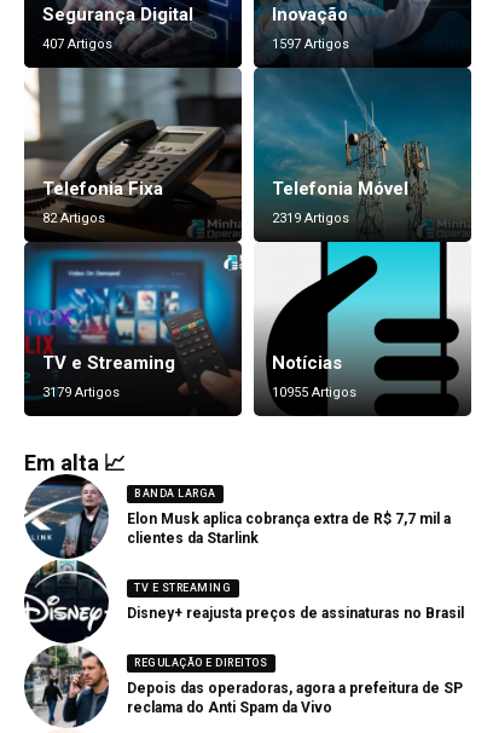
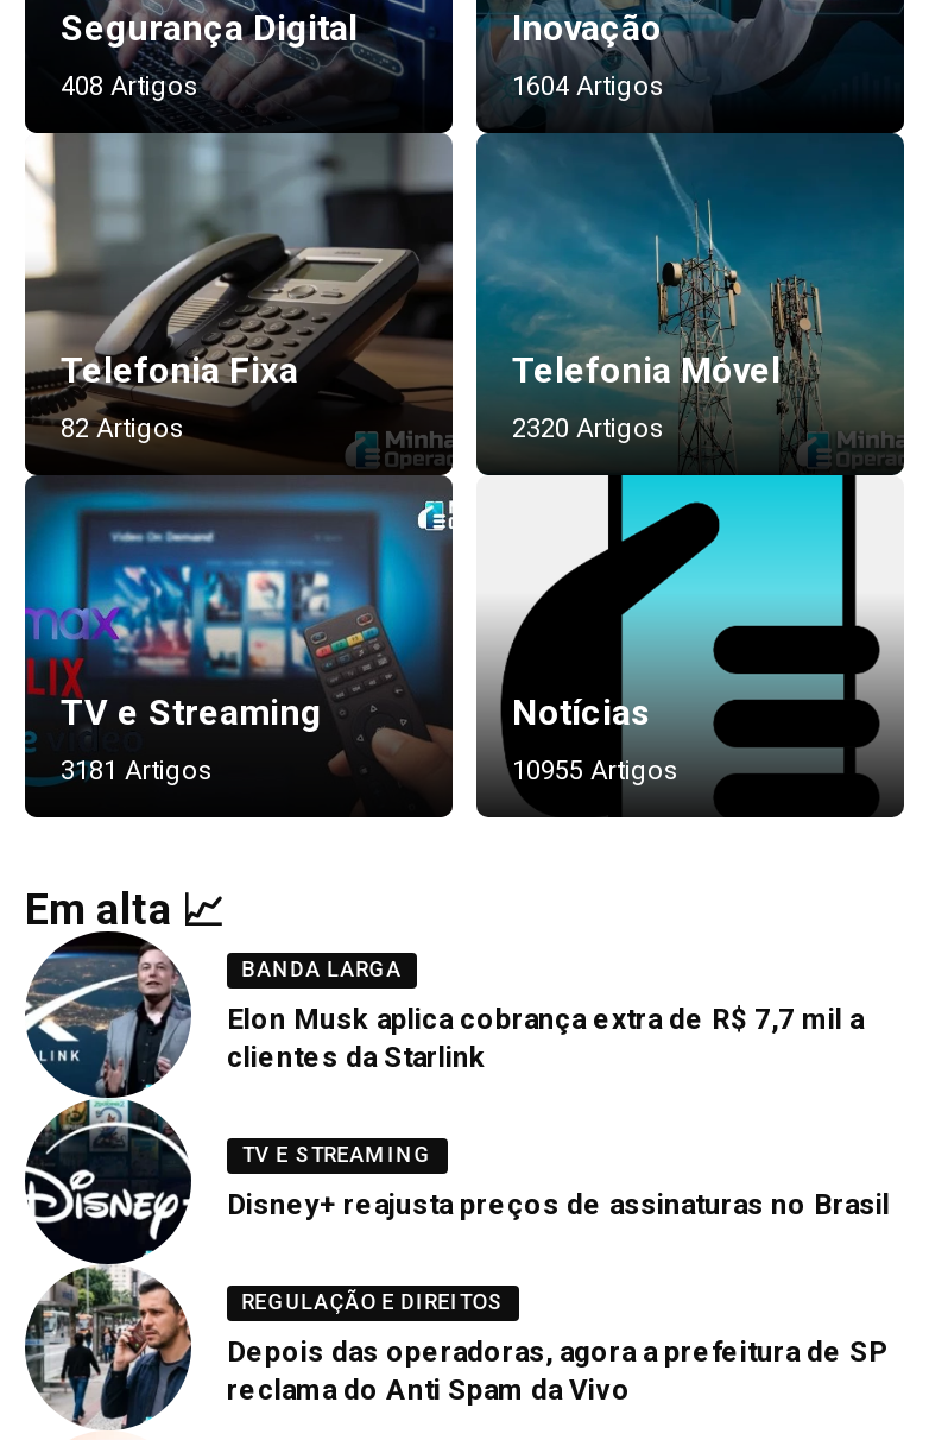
[42,36,112,52] 407 Artigos -> [61,71,198,102] 408 Artigos
[272,36,349,52] 1597 Artigos -> [512,71,664,102] 1604 Artigos
[272,210,349,226] 2319 Artigos -> [512,413,664,444] 2320 Artigos
[42,384,120,400] 3179 Artigos -> [61,755,213,786] 3181 Artigos

